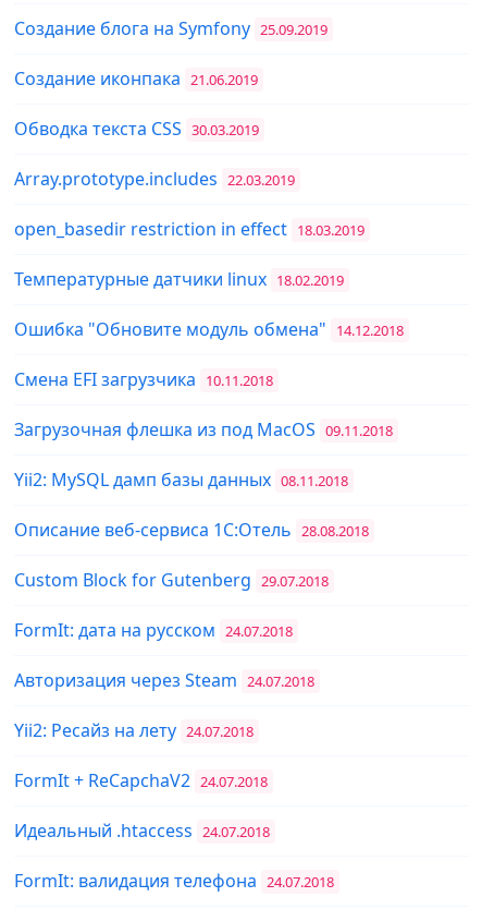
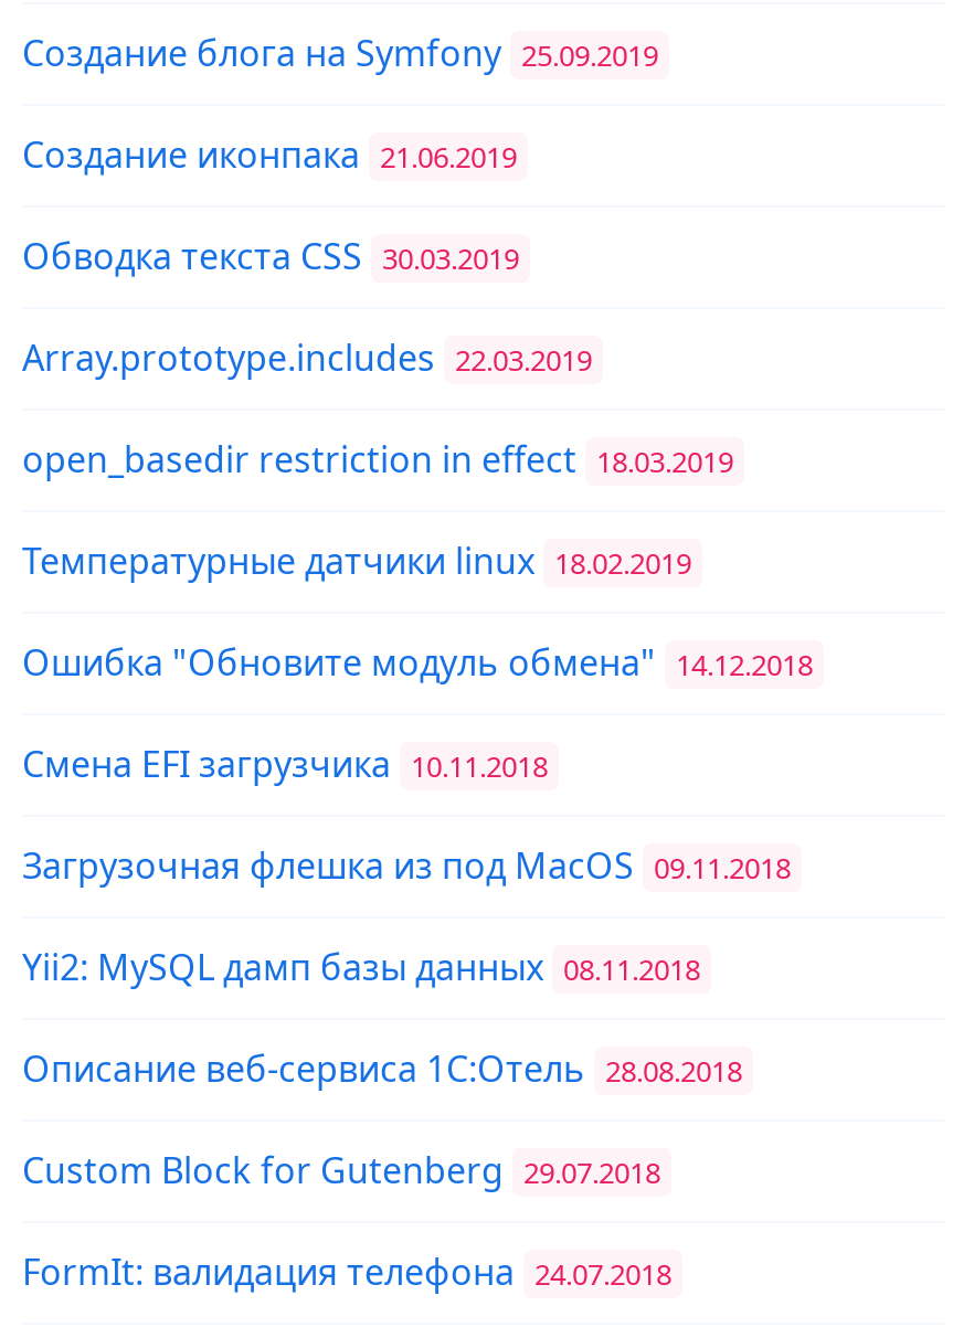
[14,618,314,843] FormIt: дата на русском 24.07.2018 | Авторизация через Steam 24.07.2018 | Yii2: Ресайз на лету 24.07.2018 | FormIt + ReCapchaV2 24.07.2018 | Идеальный .htaccess 24.07.2018 -> none

